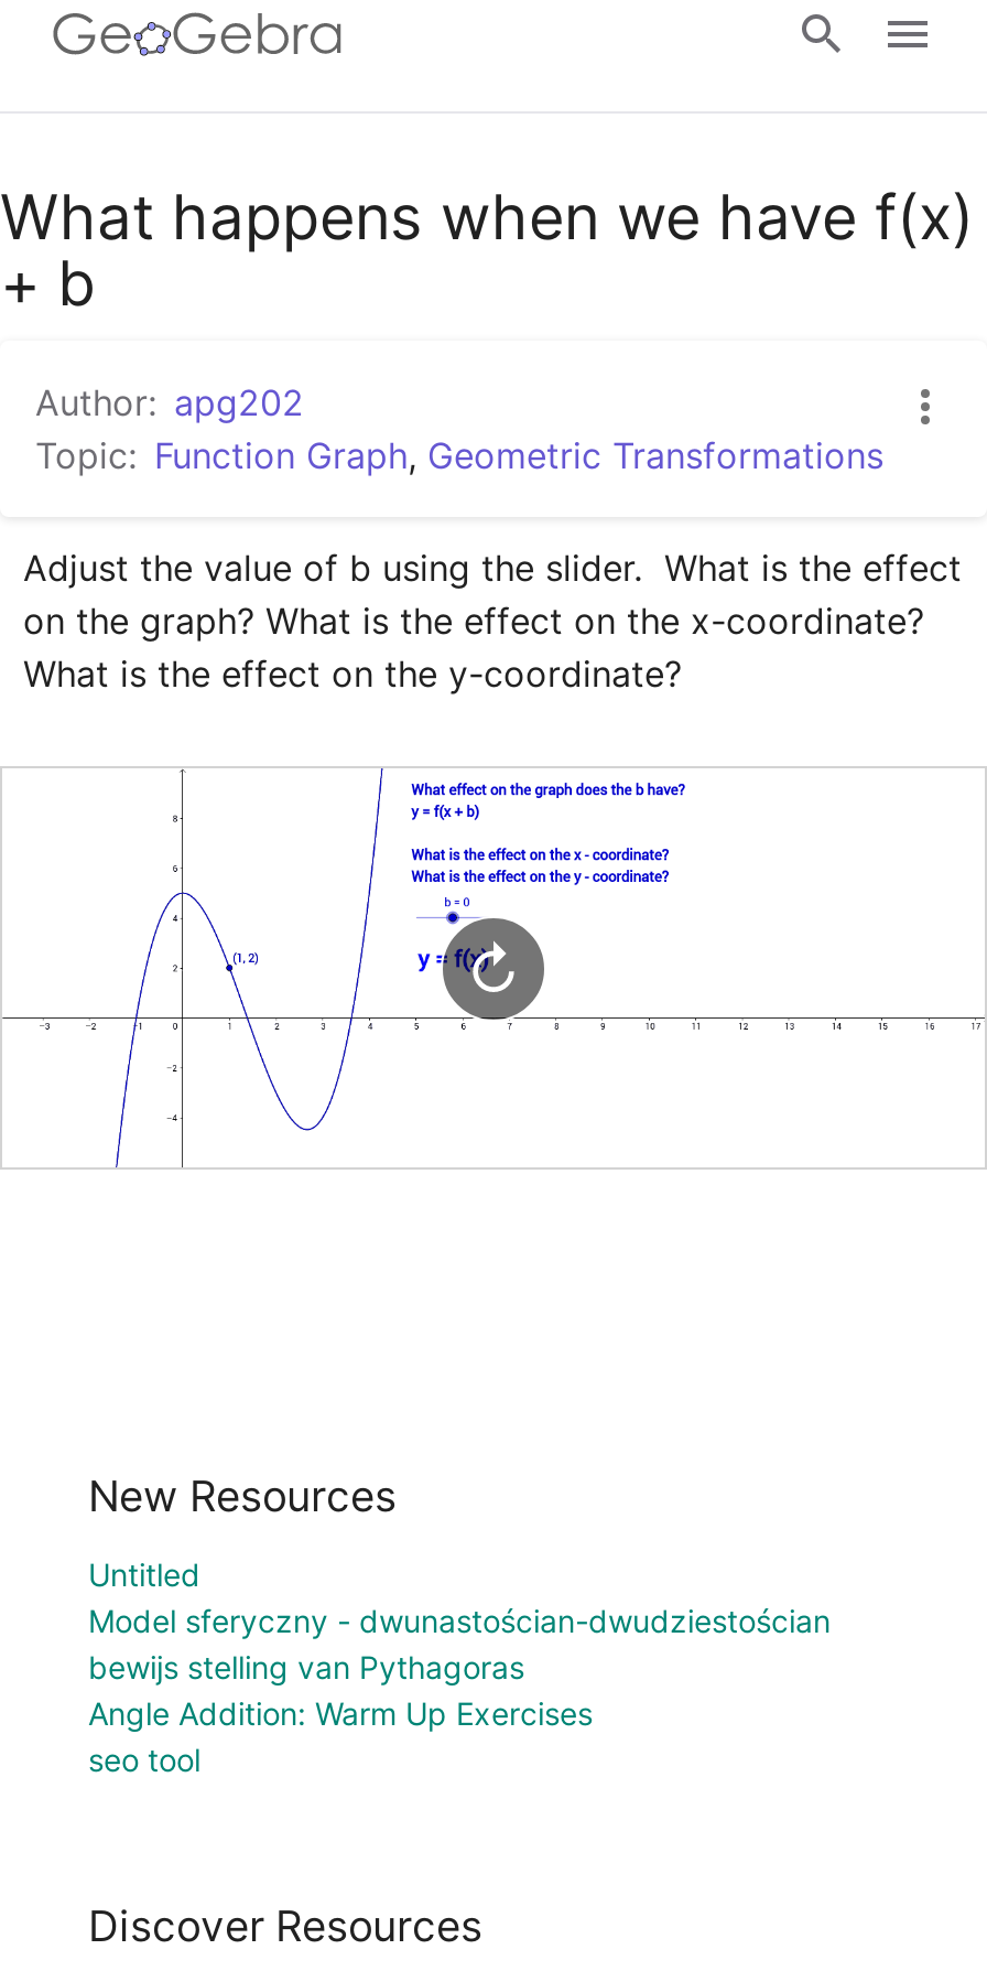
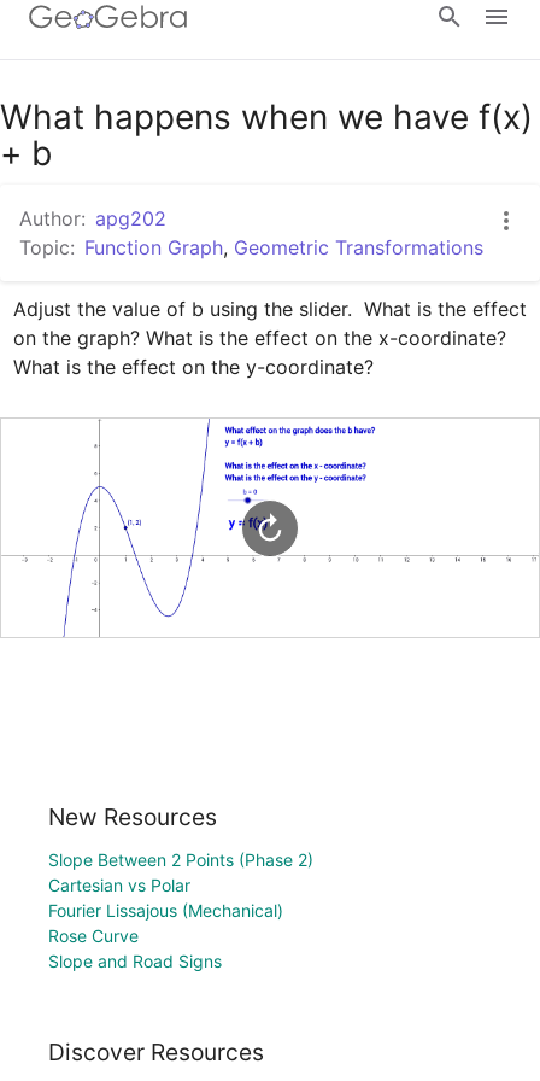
[88,1555,831,1778] Untitled | Model sferyczny - dwunastościan-dwudziestościan | bewijs stelling van Pythagoras | Angle Addition: Warm Up Exercises | seo tool -> [48,849,313,971] Slope Between 2 Points (Phase 2) | Cartesian vs Polar | Fourier Lissajous (Mechanical) | Rose Curve | Slope and Road Signs

